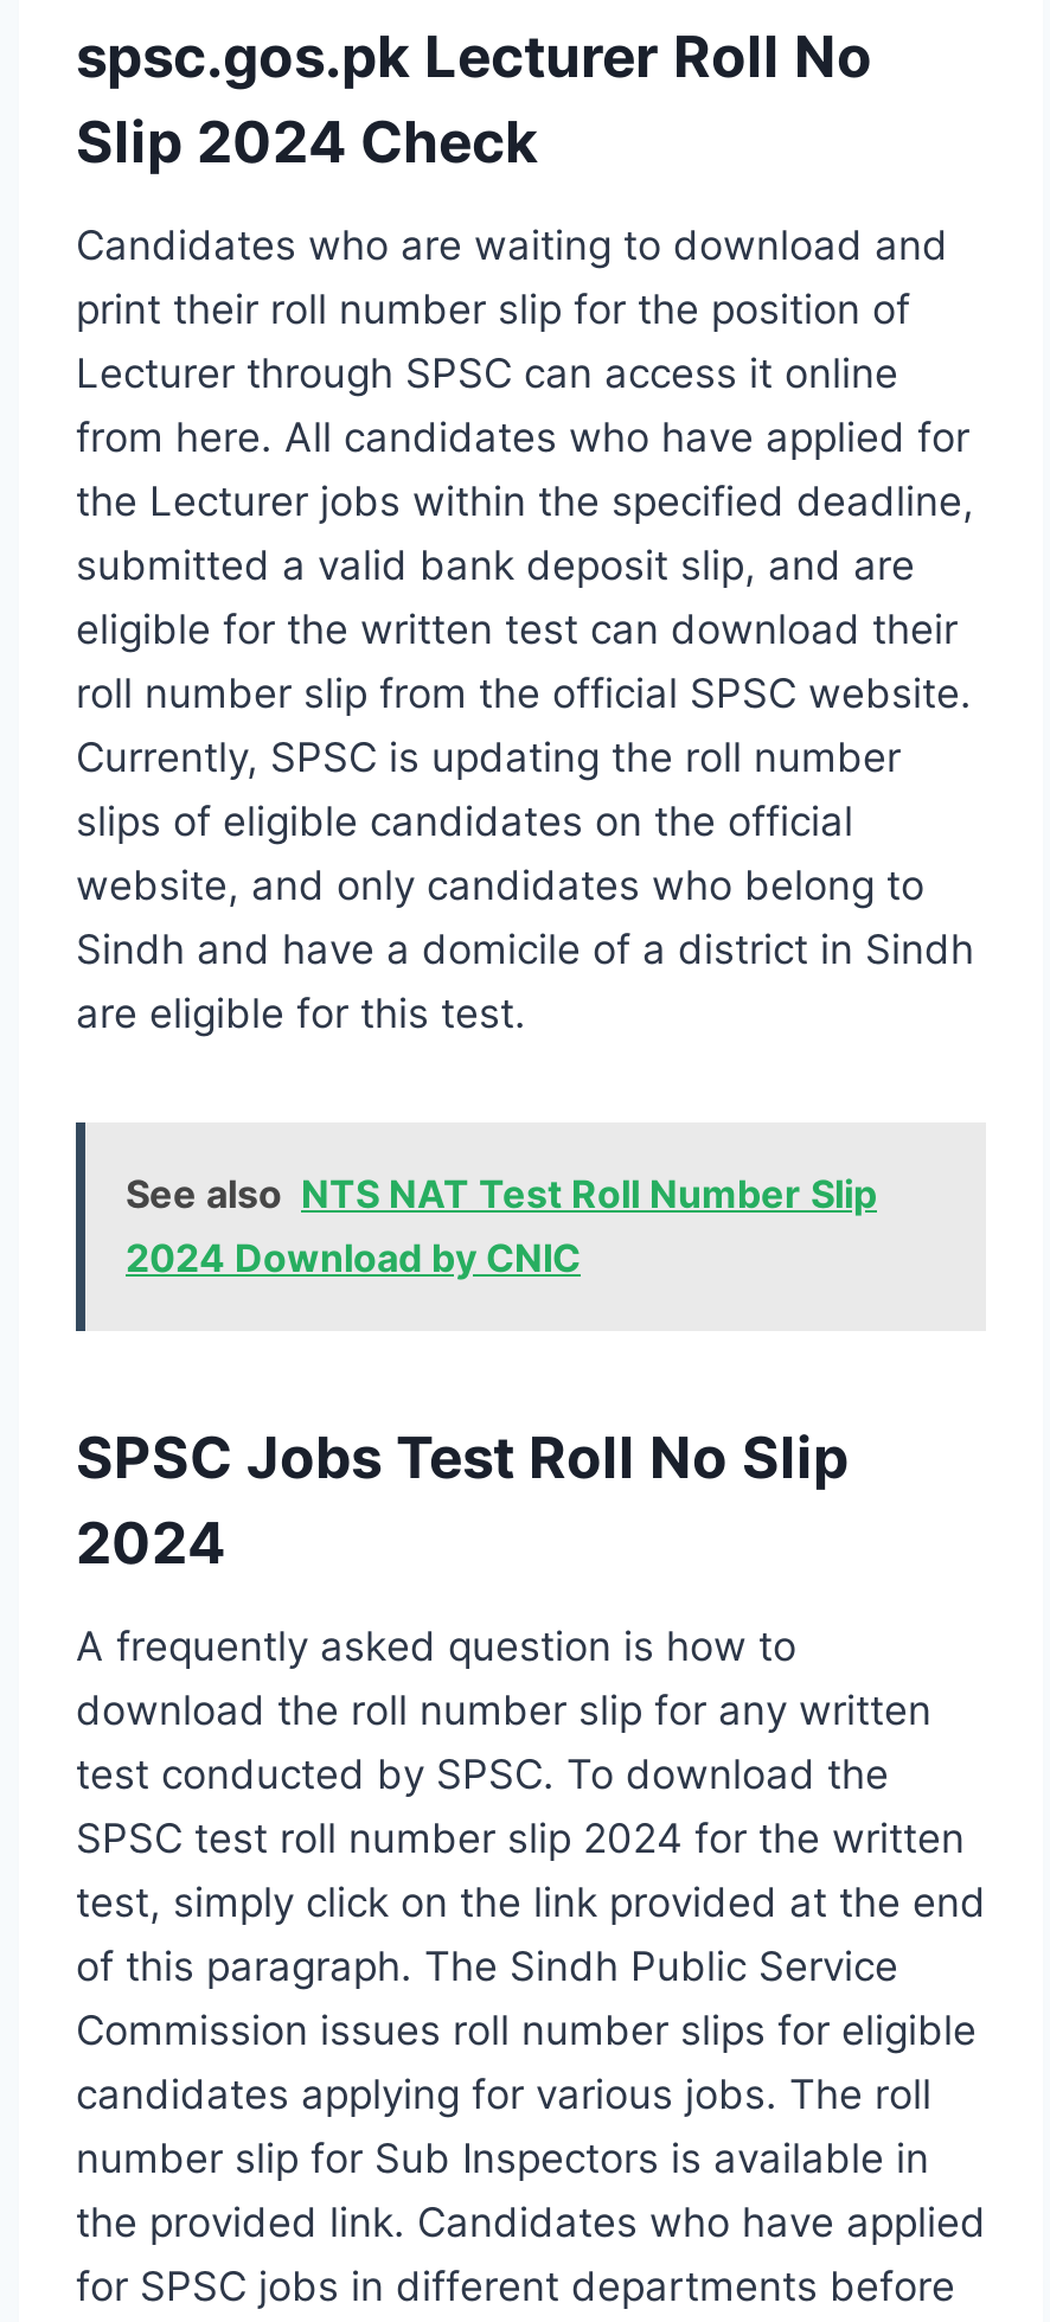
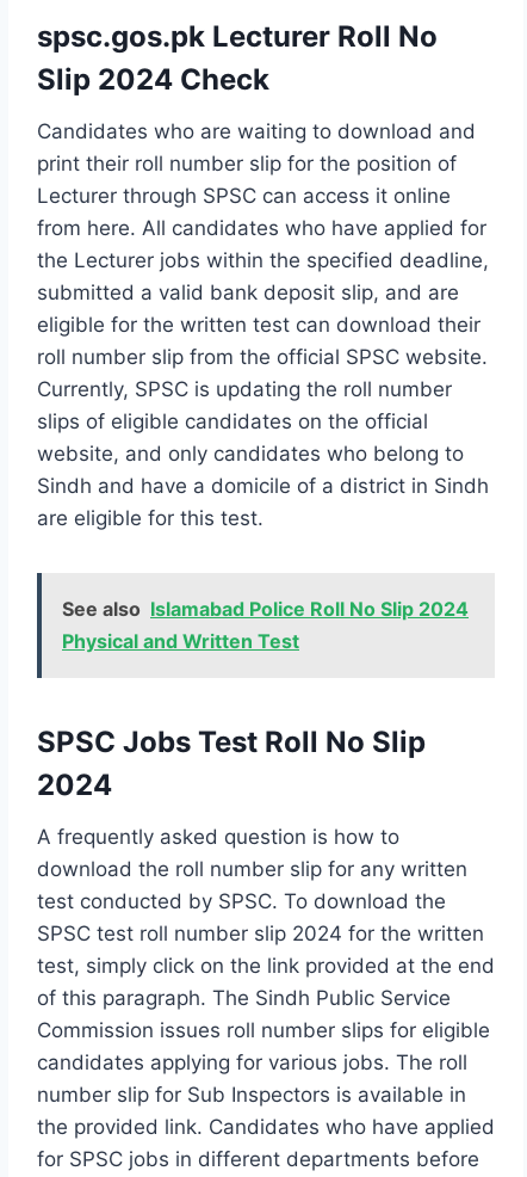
[126,1170,877,1281] See also NTS NAT Test Roll Number Slip | 2024 Download by CNIC -> [62,597,469,653] See also Islamabad Police Roll No Slip 2024 | Physical and Written Test

